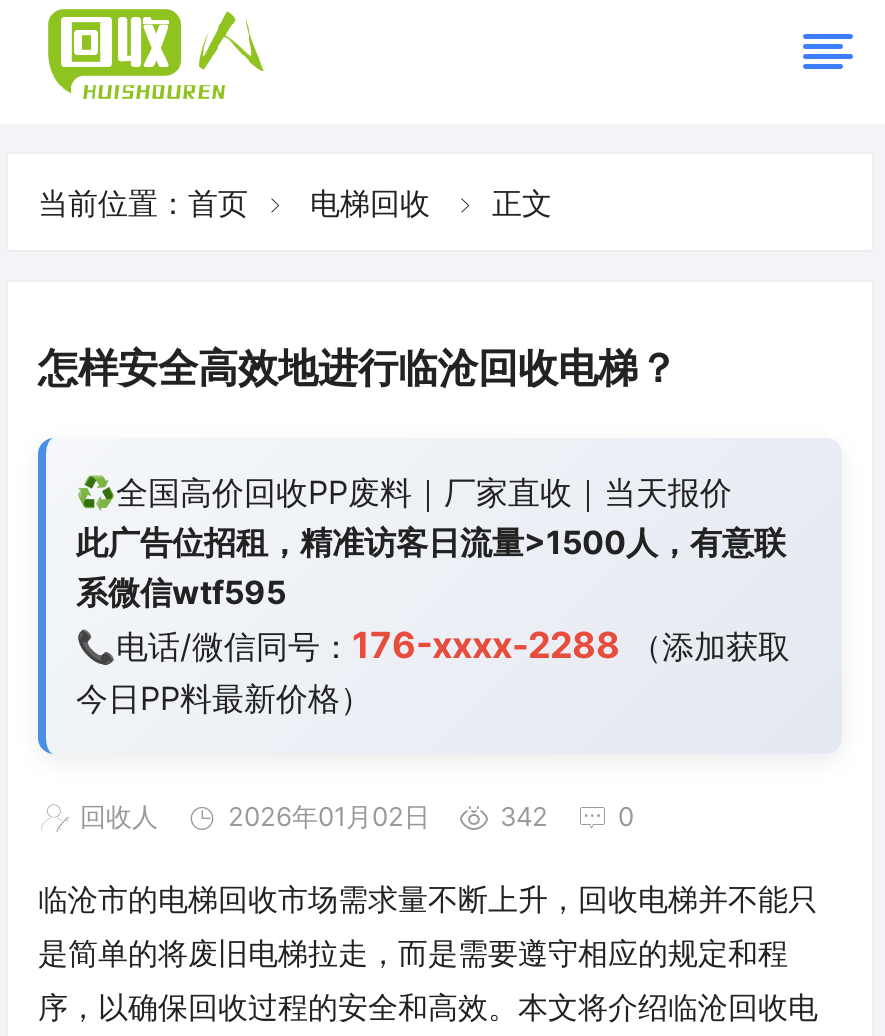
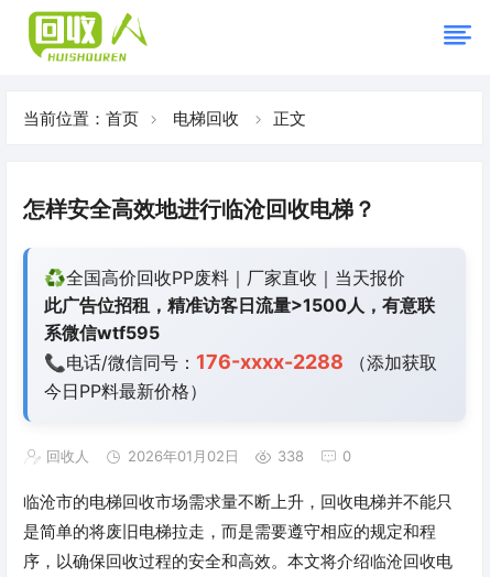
[500,800,548,832] 342 -> [277,447,304,465] 338

